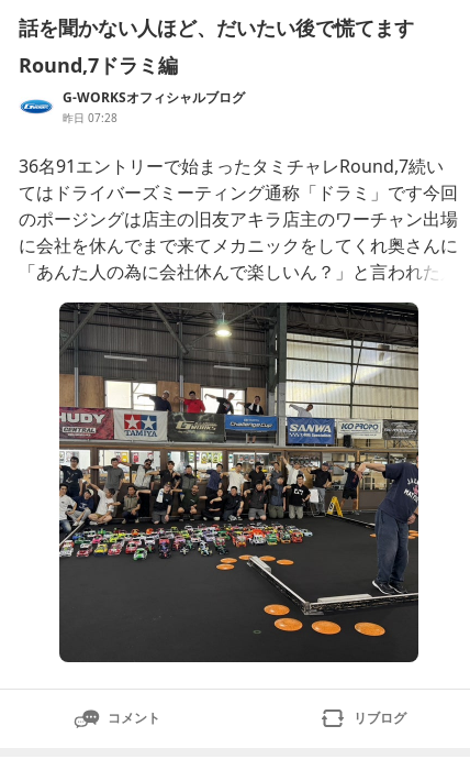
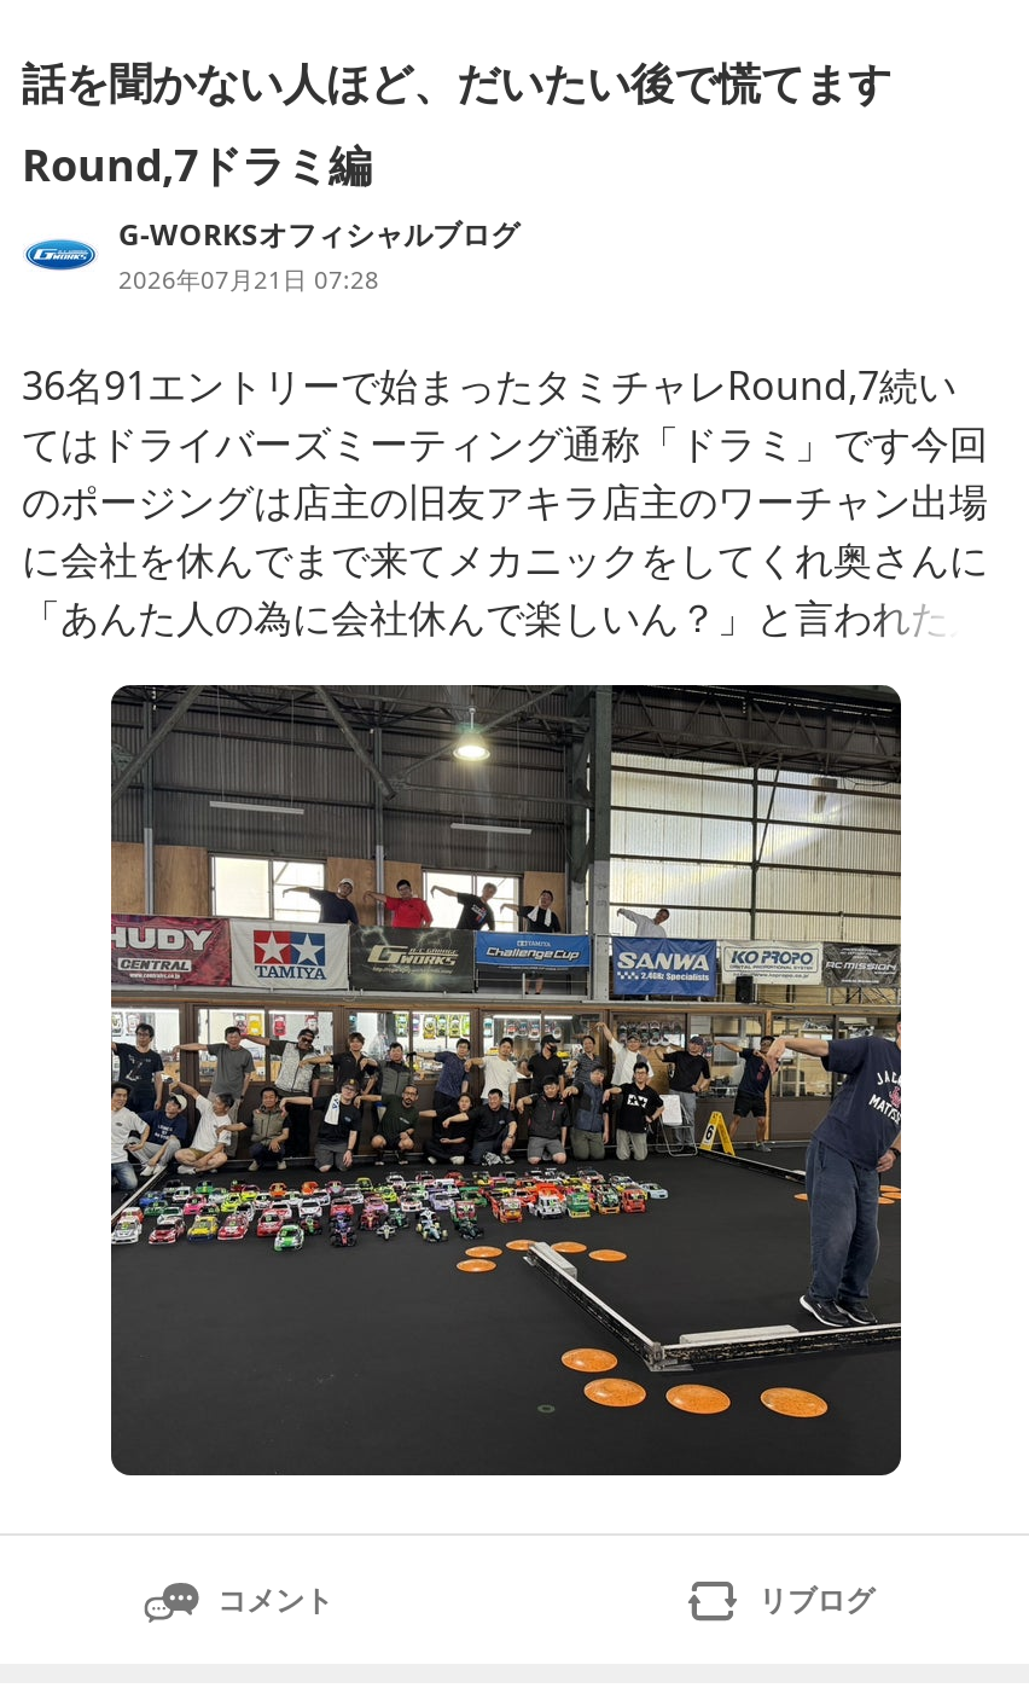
[63,110,117,125] 昨日 07:28 -> [118,264,379,297] 2026年07月21日 07:28

